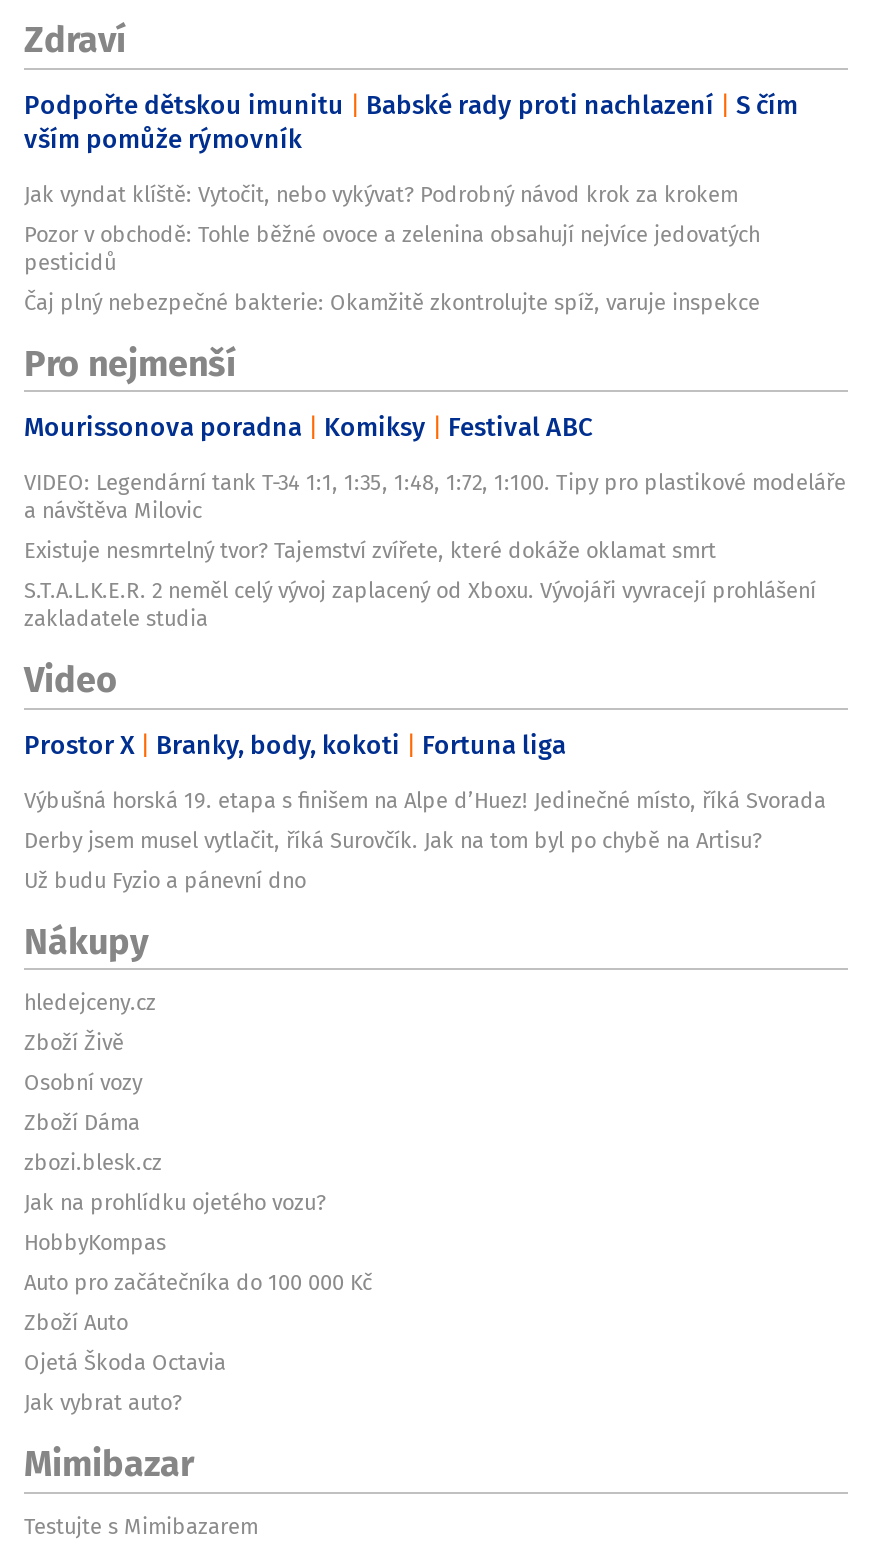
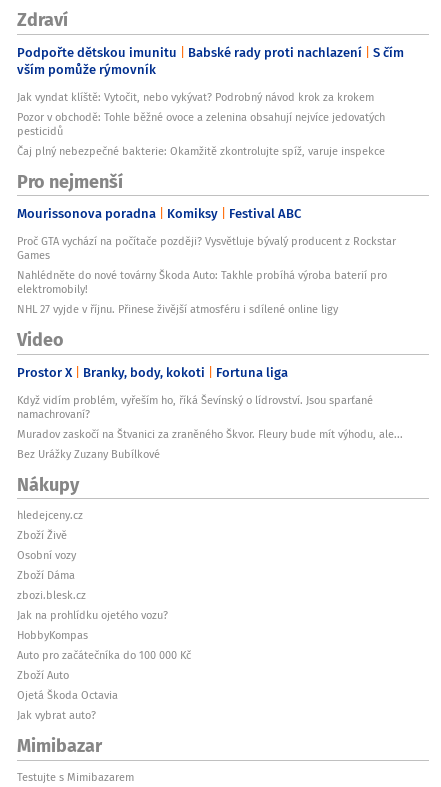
[24,467,846,635] VIDEO: Legendární tank T-34 1:1, 1:35, 1:48, 1:72, 1:100. Tipy pro plastikové modeláře | a návštěva Milovic | Existuje nesmrtelný tvor? Tajemství zvířete, které dokáže oklamat smrt | S.T.A.L.K.E.R. 2 neměl celý vývoj zaplacený od Xboxu. Vývojáři vyvracejí prohlášení | zakladatele studia -> [17,233,396,317] Proč GTA vychází na počítače později? Vysvětluje bývalý producent z Rockstar | Games | Nahlédněte do nové továrny Škoda Auto: Takhle probíhá výroba baterií pro | elektromobily! | NHL 27 vyjde v říjnu. Přinese živější atmosféru i sdílené online ligy
[24,784,826,896] Výbušná horská 19. etapa s finišem na Alpe d’Huez! Jedinečné místo, říká Svorada | Derby jsem musel vytlačit, říká Surovčík. Jak na tom byl po chybě na Artisu? | Už budu Fyzio a pánevní dno -> [17,392,403,462] Když vidím problém, vyřeším ho, říká Ševínský o lídrovství. Jsou sparťané | namachrovaní? | Muradov zaskočí na Štvanici za zraněného Škvor. Fleury bude mít výhodu, ale... | Bez Urážky Zuzany Bubílkové

